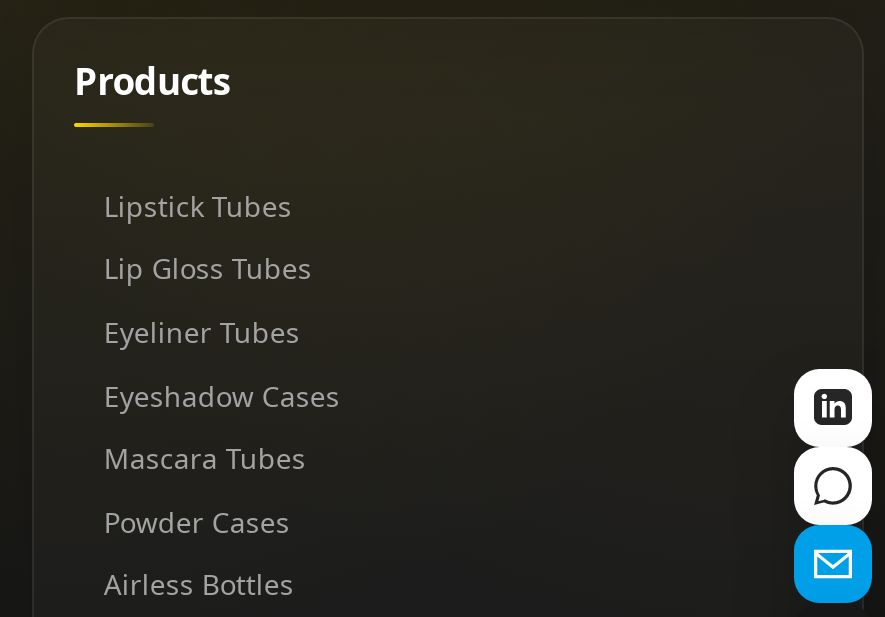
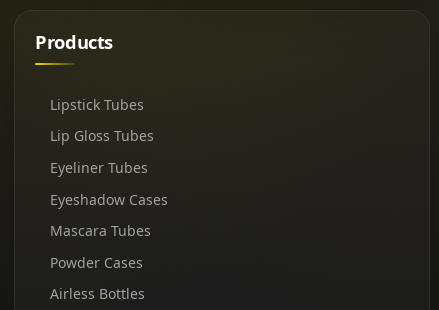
[792,367,874,605] [image] -> none

